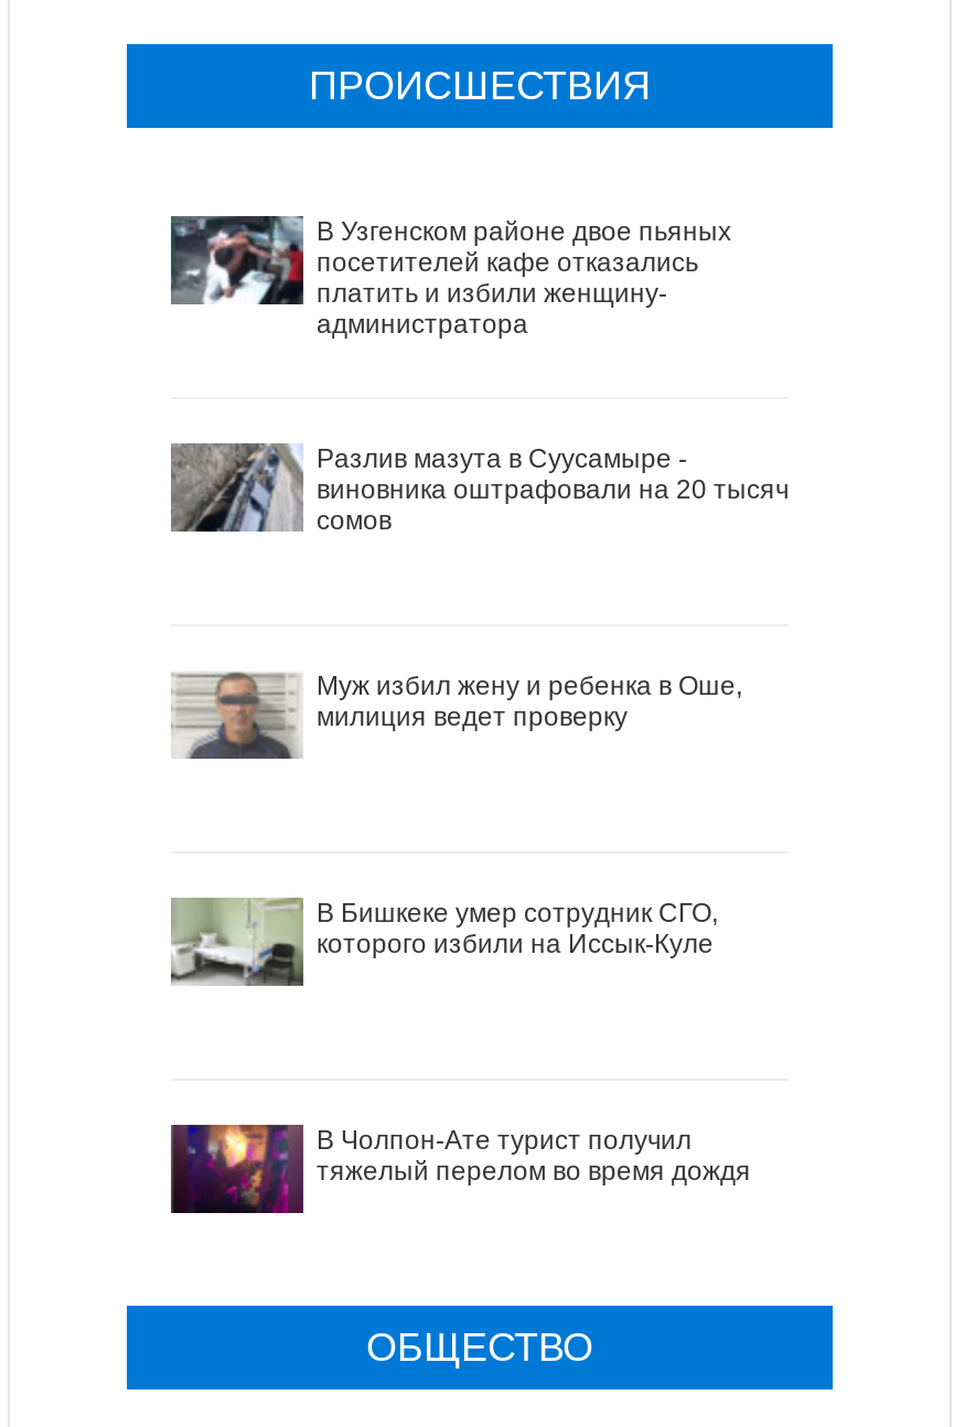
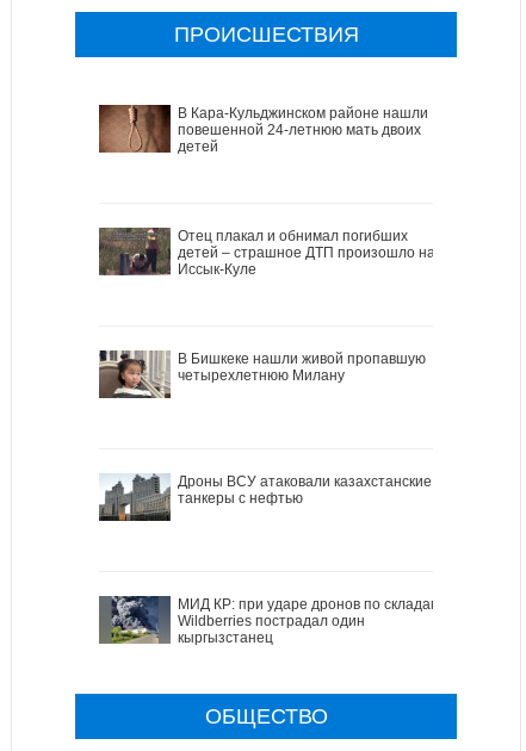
[171,216,731,339] [image] | В Узгенском районе двое пьяных | посетителей кафе отказались | платить и избили женщину- | администратора -> [99,105,428,155] [image] | В Кара-Кульджинском районе нашли | повешенной 24-летнюю мать двоих | детей
[171,443,789,536] [image] | Разлив мазута в Суусамыре - | виновника оштрафовали на 20 тысяч | сомов -> [100,227,435,278] [image] | Отец плакал и обнимал погибших | детей – страшное ДТП произошло на | Иссык-Куле
[171,670,742,759] [image] | Муж избил жену и ребенка в Оше, | милиция ведет проверку -> [98,349,426,399] [image] | В Бишкеке нашли живой пропавшую | четырехлетнюю Милану
[171,897,718,986] [image] | В Бишкеке умер сотрудник СГО, | которого избили на Иссык-Куле -> [99,473,432,522] [image] | Дроны ВСУ атаковали казахстанские | танкеры с нефтью
[173,1123,751,1215] [image] | В Чолпон-Ате турист получил | тяжелый перелом во время дождя -> [99,595,440,646] [image] | МИД КР: при ударе дронов по складам | Wildberries пострадал один | кыргызстанец

